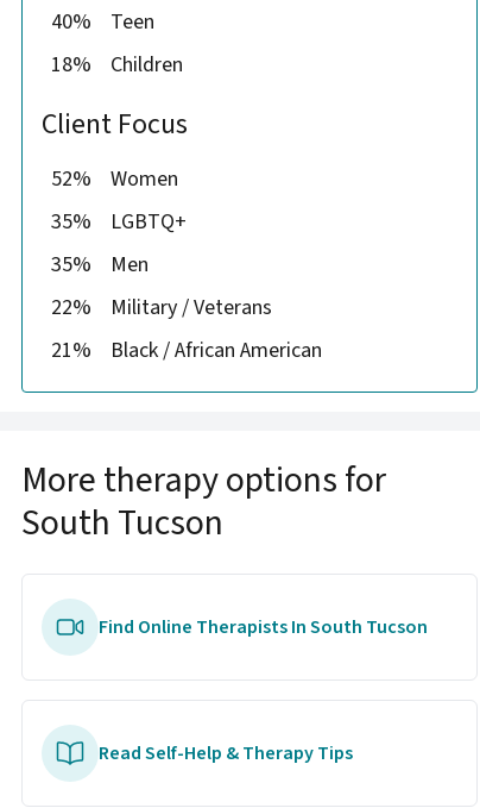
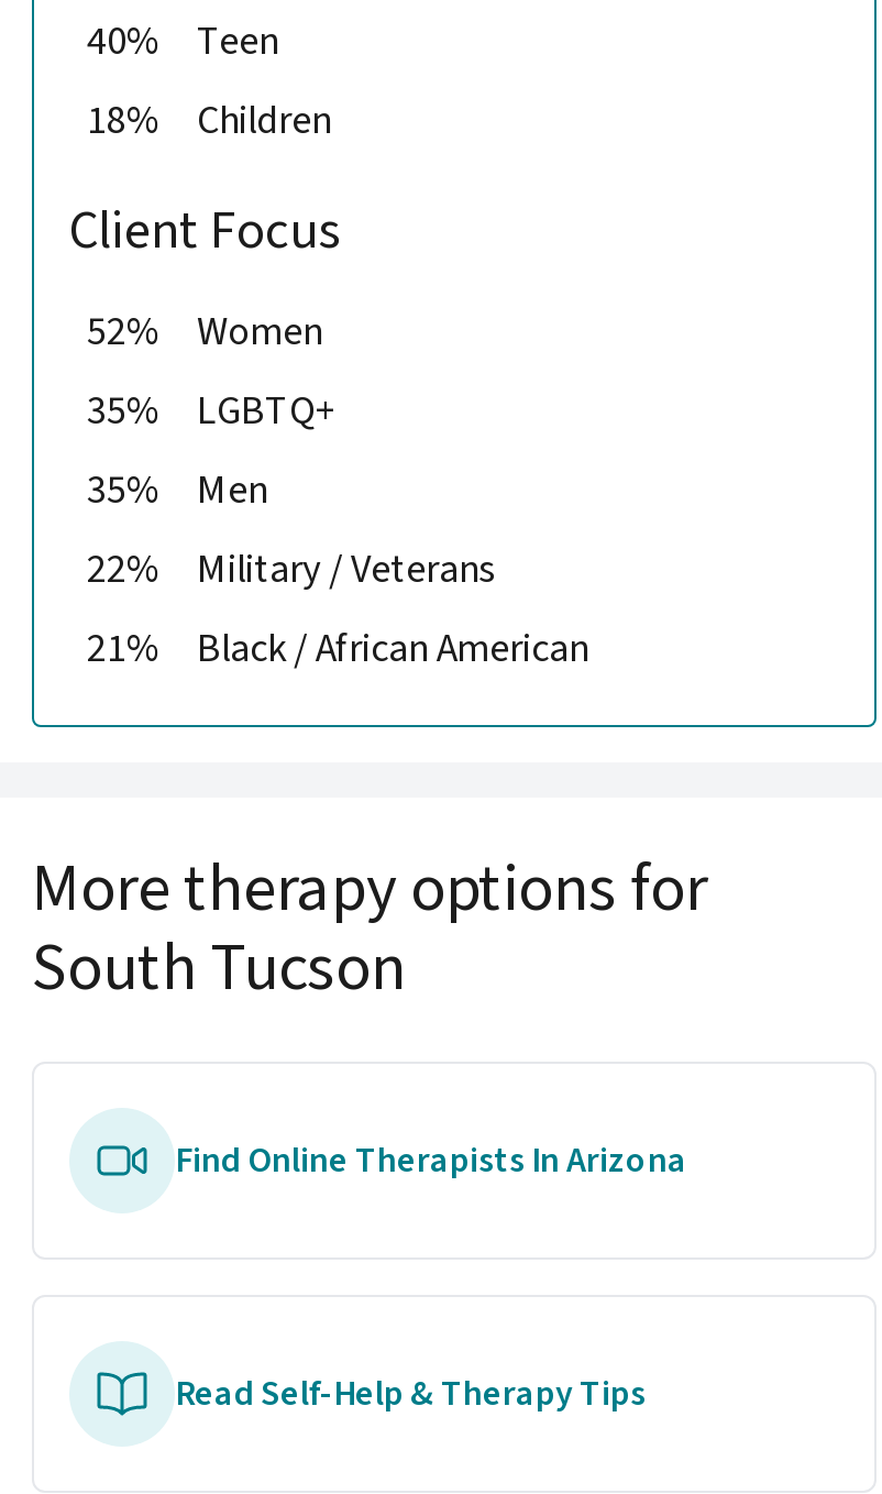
[99,614,428,641] Find Online Therapists In South Tucson -> [175,1136,687,1184] Find Online Therapists In Arizona

